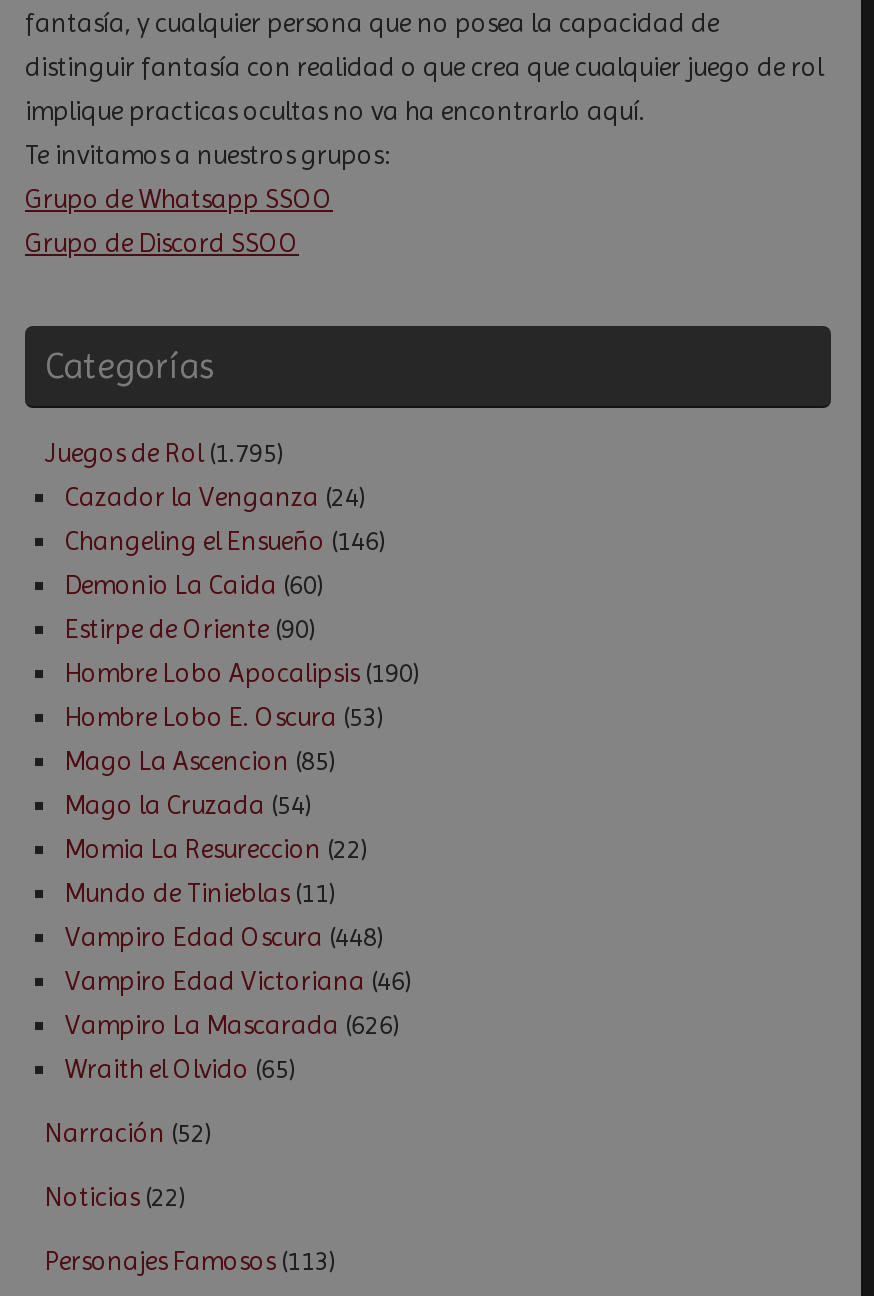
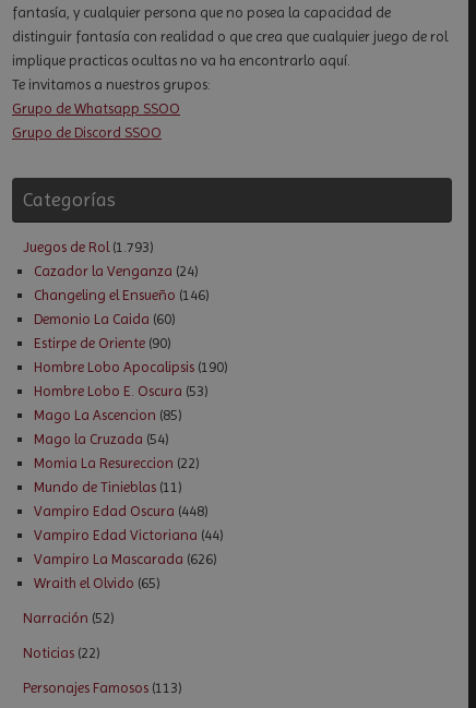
[45,439,285,469] Juegos de Rol (1.795) -> [23,239,154,256] Juegos de Rol (1.793)
[65,967,413,997] Vampiro Edad Victoriana (46) -> [34,527,224,544] Vampiro Edad Victoriana (44)

